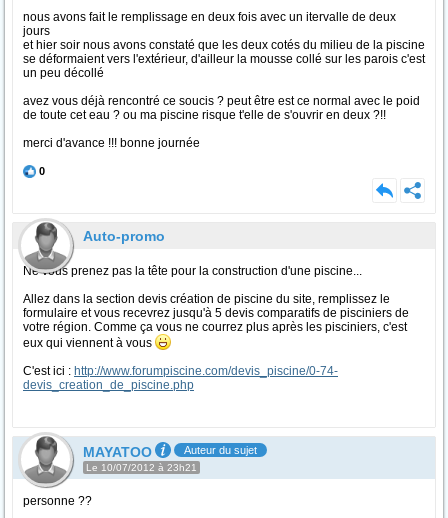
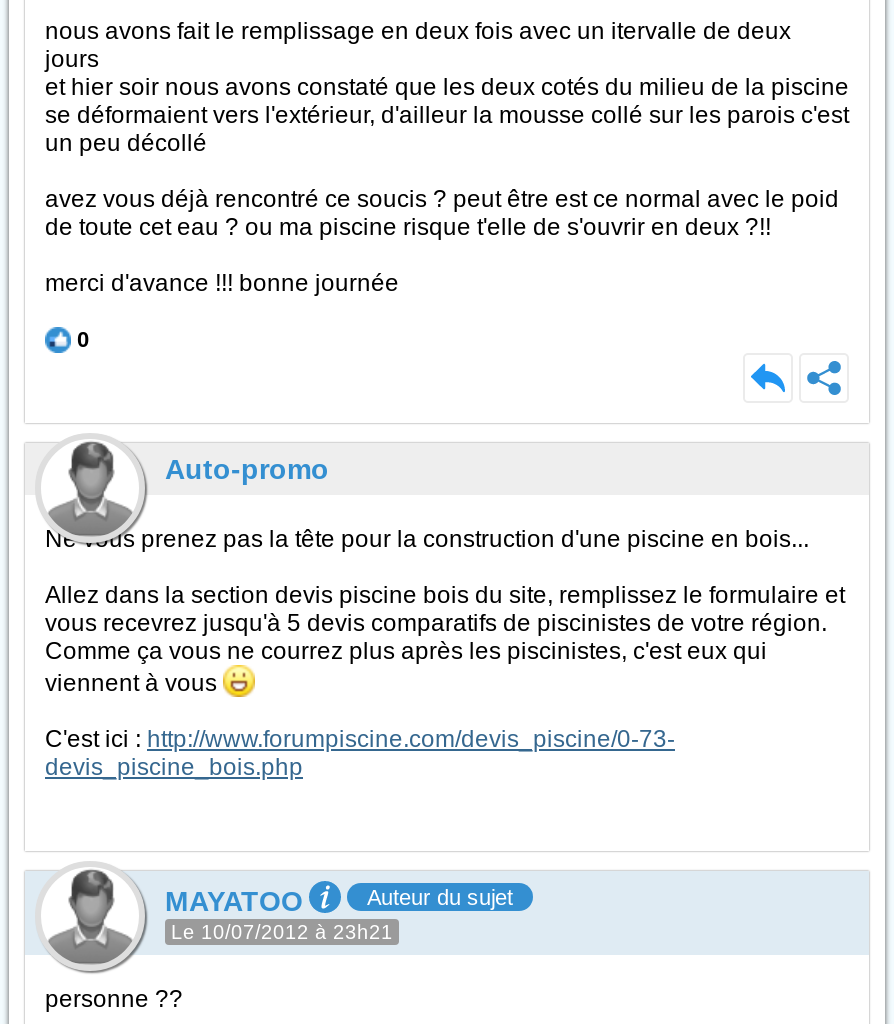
[23,264,362,278] Ne vous prenez pas la tête pour la construction d'une piscine... -> [45,525,809,553] Ne vous prenez pas la tête pour la construction d'une piscine en bois...
[23,292,409,350] Allez dans la section devis création de piscine du site, remplissez le | formulaire et vous recevrez jusqu'à 5 devis comparatifs de pisciniers de | votre région. Comme ça vous ne courrez plus après les pisciniers, c'est | eux qui viennent à vous -> [45,581,845,697] Allez dans la section devis piscine bois du site, remplissez le formulaire et | vous recevrez jusqu'à 5 devis comparatifs de piscinistes de votre région. | Comme ça vous ne courrez plus après les piscinistes, c'est eux qui | viennent à vous
[23,364,338,392] C'est ici : http://www.forumpiscine.com/devis_piscine/0-74- | devis_creation_de_piscine.php -> [45,725,675,781] C'est ici : http://www.forumpiscine.com/devis_piscine/0-73- | devis_piscine_bois.php

